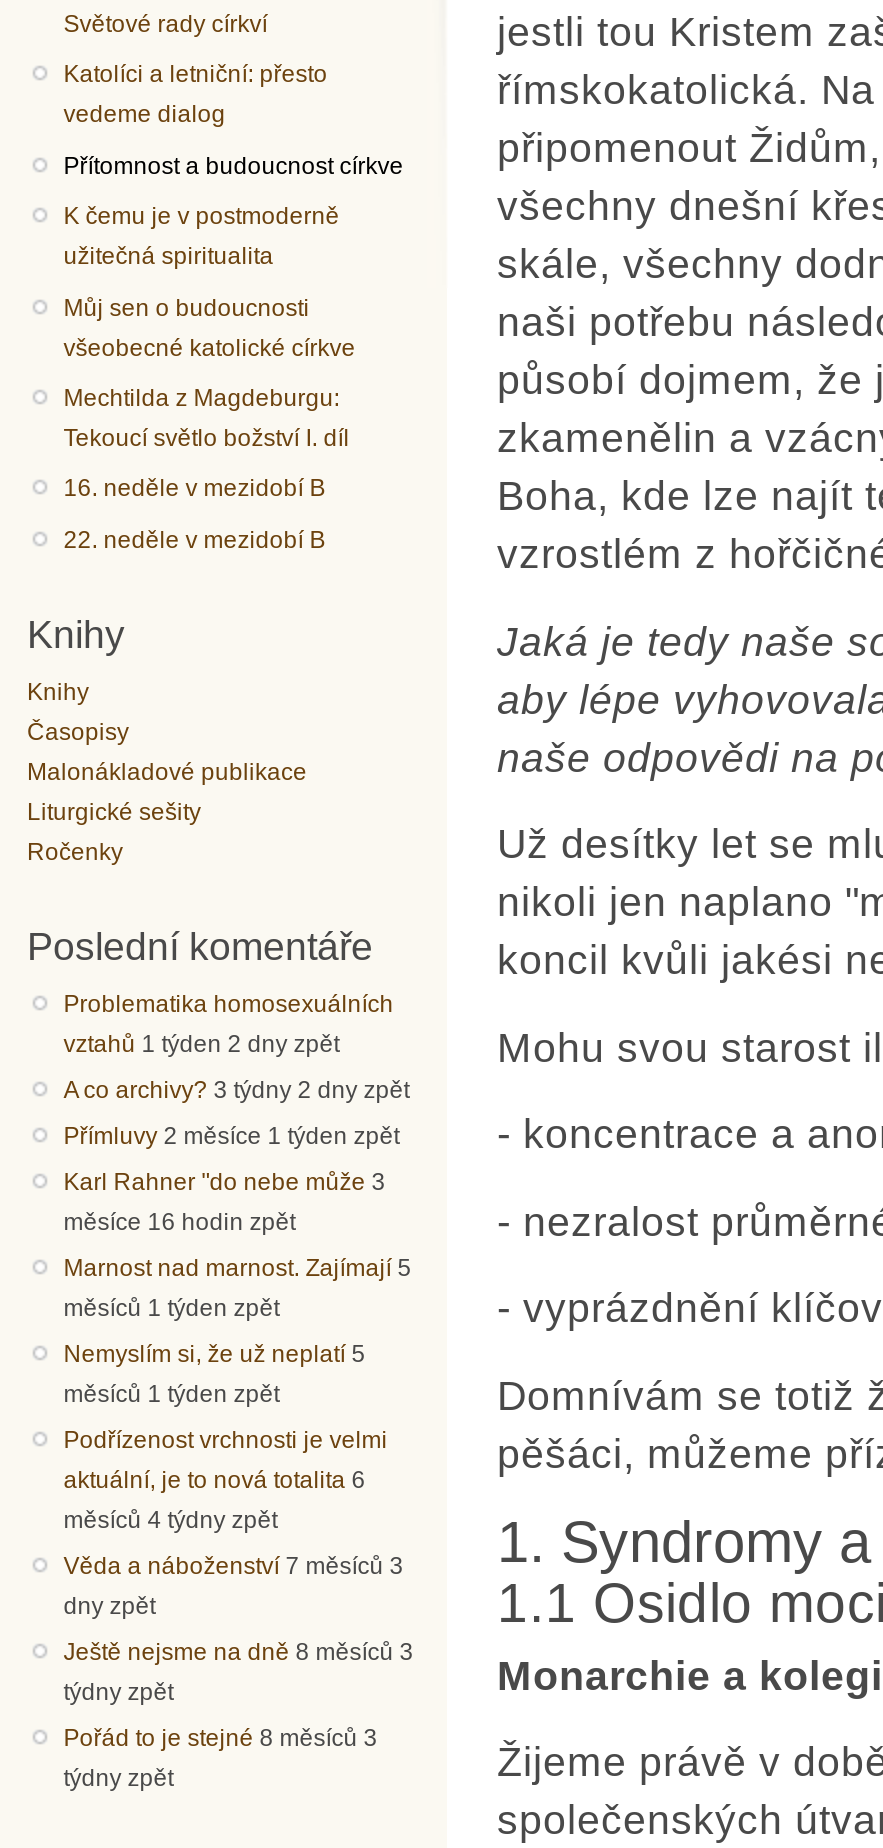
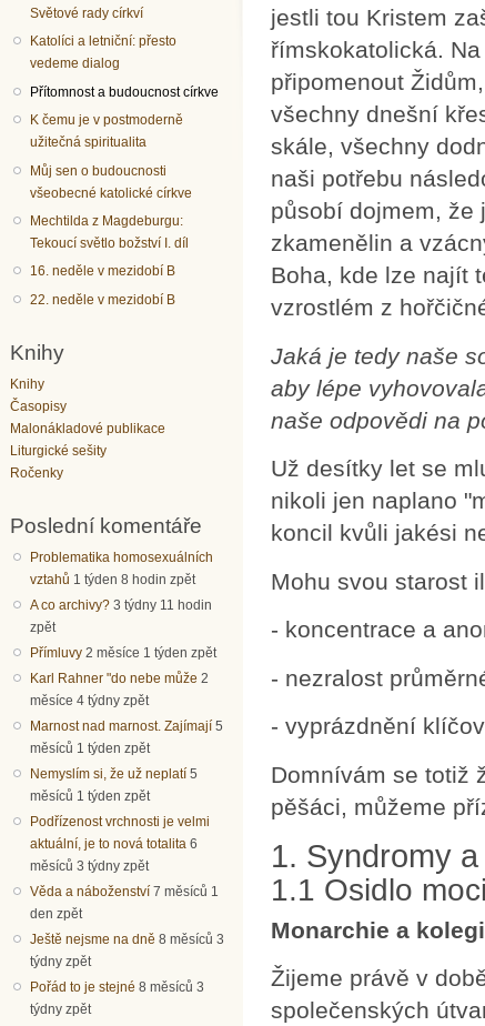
[63,1030,339,1058] vztahů 1 týden 2 dny zpět -> [30,572,196,587] vztahů 1 týden 8 hodin zpět
[63,1076,409,1104] A co archivy? 3 týdny 2 dny zpět -> [30,597,212,635] A co archivy? 3 týdny 11 hodin | zpět
moved [63,1122,399,1150] -> [30,645,217,661]: Přímluvy 2 měsíce 1 týden zpět
[63,1168,385,1196] Karl Rahner "do nebe může 3 -> [30,671,209,686] Karl Rahner "do nebe může 2
[63,1208,295,1236] měsíce 16 hodin zpět -> [30,693,149,708] měsíce 4 týdny zpět
moved [63,1254,411,1494] -> [30,718,223,852]: Marnost nad marnost. Zajímají 5 | měsíců 1 týden zpět | Nemyslím si, že už neplatí 5 | měsíců 1 týden zpět | Podřízenost vrchnosti je velmi | aktuální, je to nová totalita 6
[63,1506,277,1534] měsíců 4 týdny zpět -> [30,858,149,874] měsíců 3 týdny zpět
[63,1552,403,1580] Věda a náboženství 7 měsíců 3 -> [30,884,219,899] Věda a náboženství 7 měsíců 1
[63,1592,155,1620] dny zpět -> [30,906,82,922] den zpět
moved [63,1638,413,1792] -> [30,932,224,1017]: Ještě nejsme na dně 8 měsíců 3 | týdny zpět | Pořád to je stejné 8 měsíců 3 | týdny zpět

